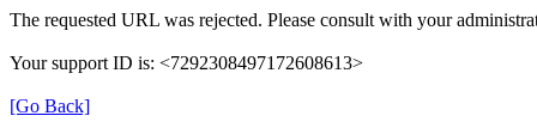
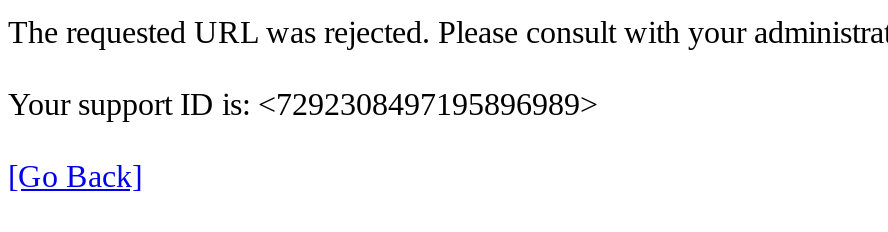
[10,53,363,73] Your support ID is: <7292308497172608613> -> [8,87,598,121] Your support ID is: <7292308497195896989>

